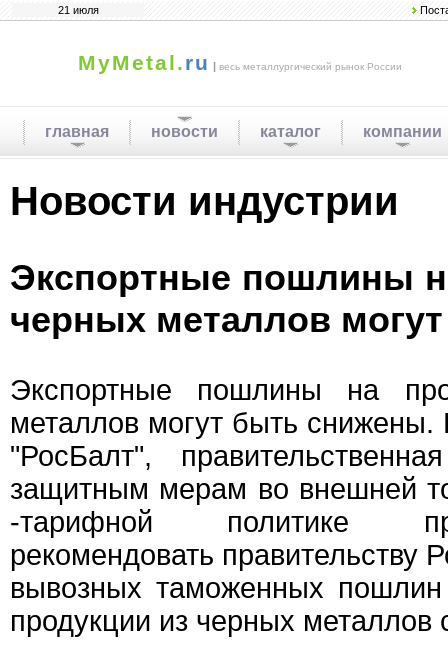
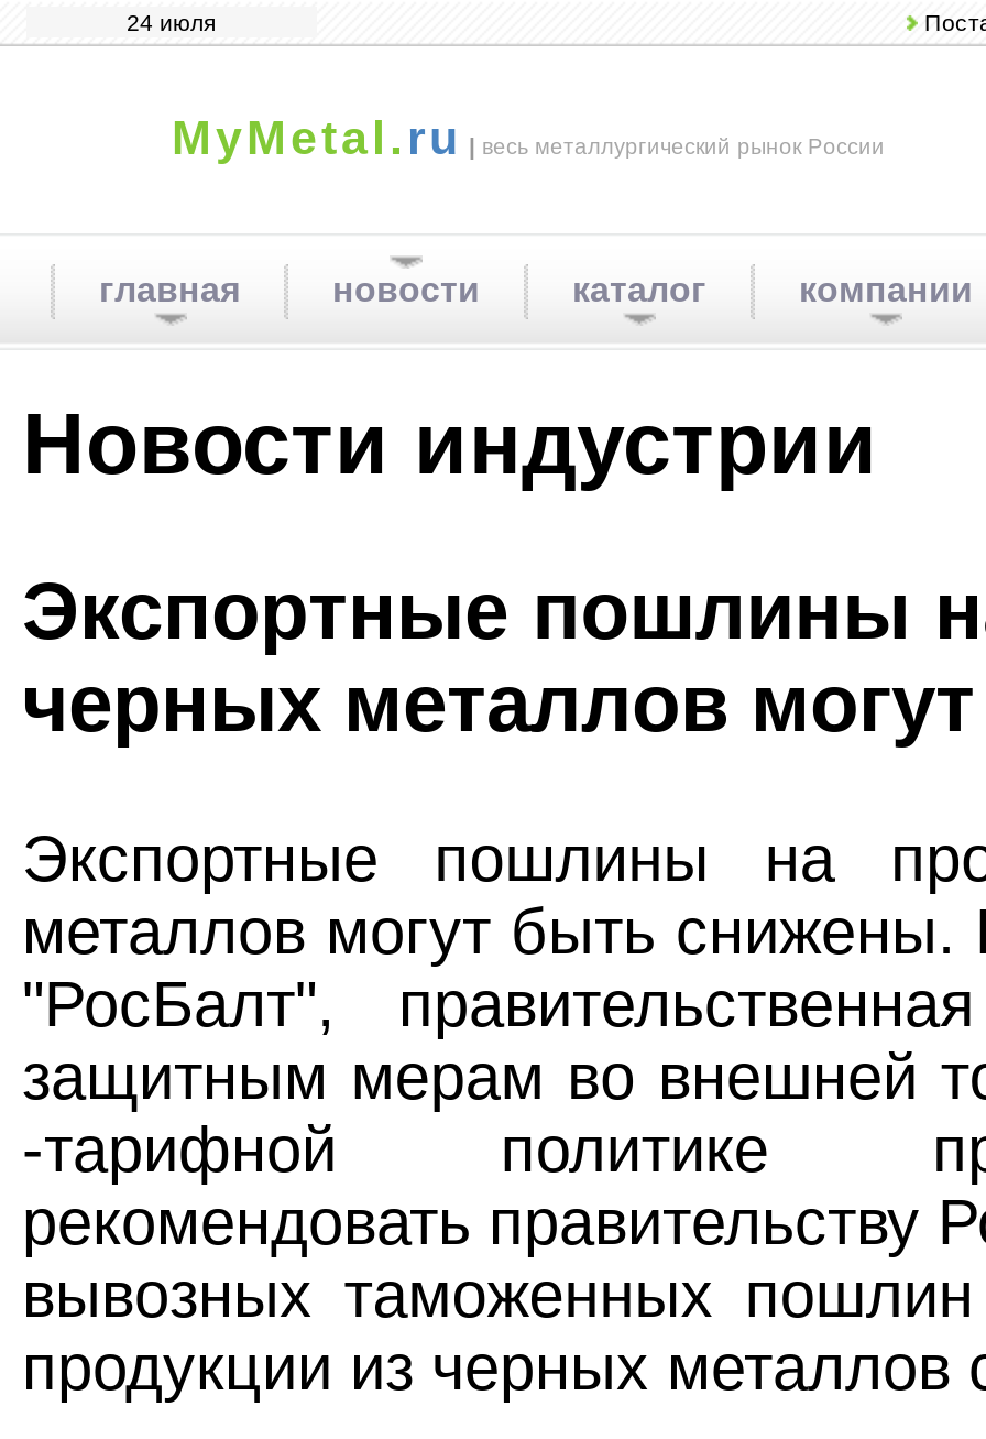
[57,4,98,16] 21 июля -> [127,9,217,35] 24 июля

